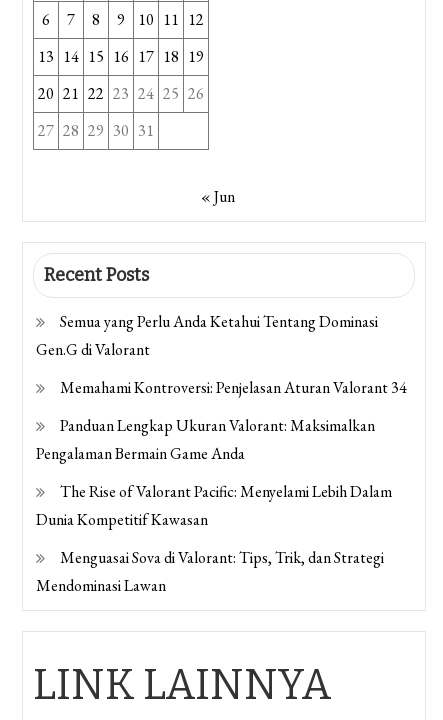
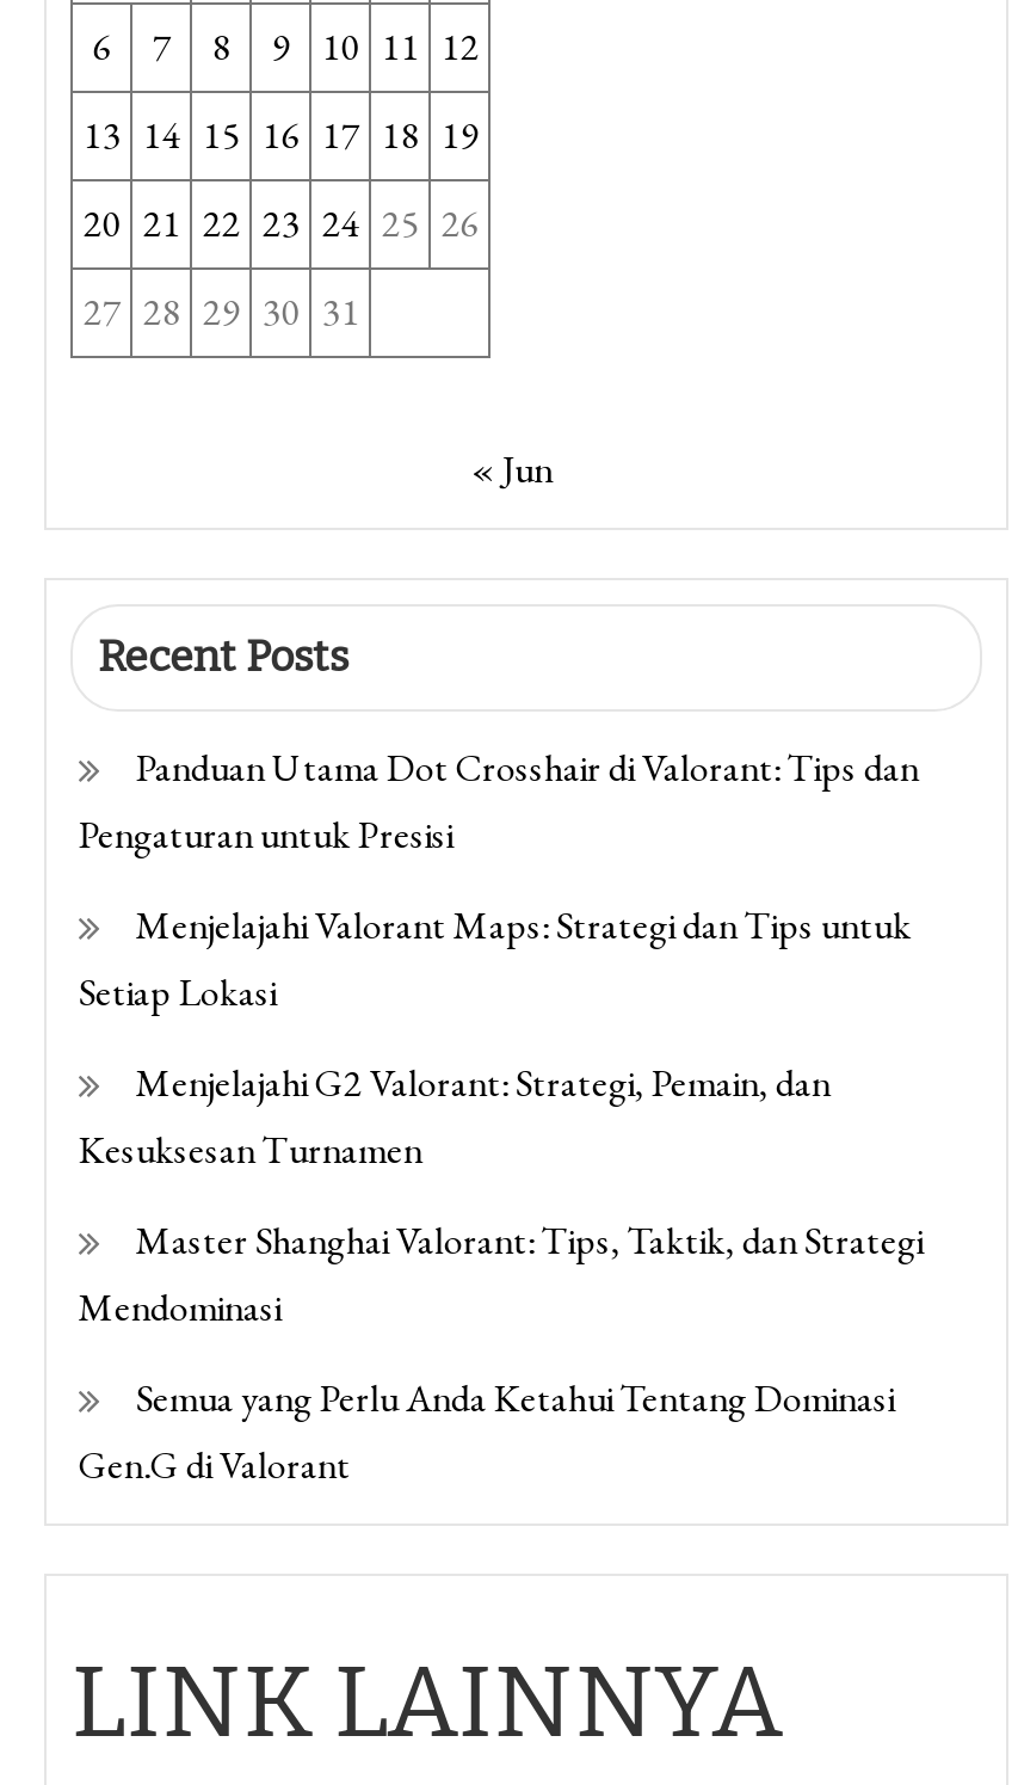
none -> [79,743,923,1333] Panduan Utama Dot Crosshair di Valorant: Tips dan | Pengaturan untuk Presisi | Menjelajahi Valorant Maps: Strategi dan Tips untuk | Setiap Lokasi | Menjelajahi G2 Valorant: Strategi, Pemain, dan | Kesuksesan Turnamen | Master Shanghai Valorant: Tips, Taktik, dan Strategi | Mendominasi
moved [36,311,378,360] -> [79,1374,895,1491]: Semua yang Perlu Anda Ketahui Tentang Dominasi | Gen.G di Valorant
[36,377,407,596] Memahami Kontroversi: Penjelasan Aturan Valorant 34 | Panduan Lengkap Ukuran Valorant: Maksimalkan | Pengalaman Bermain Game Anda | The Rise of Valorant Pacific: Menyelami Lebih Dalam | Dunia Kompetitif Kawasan | Menguasai Sova di Valorant: Tips, Trik, dan Strategi | Mendominasi Lawan -> none

